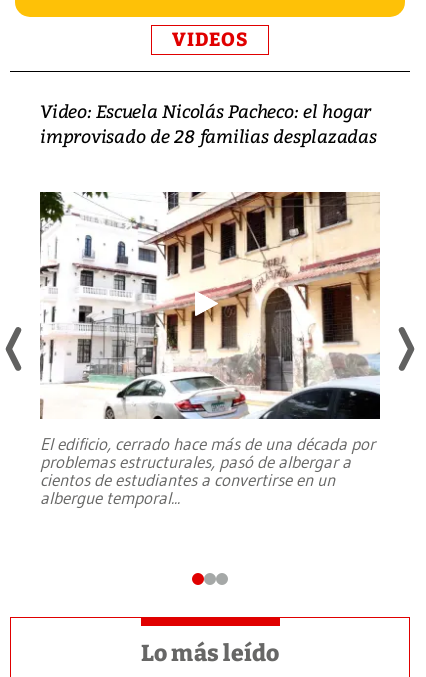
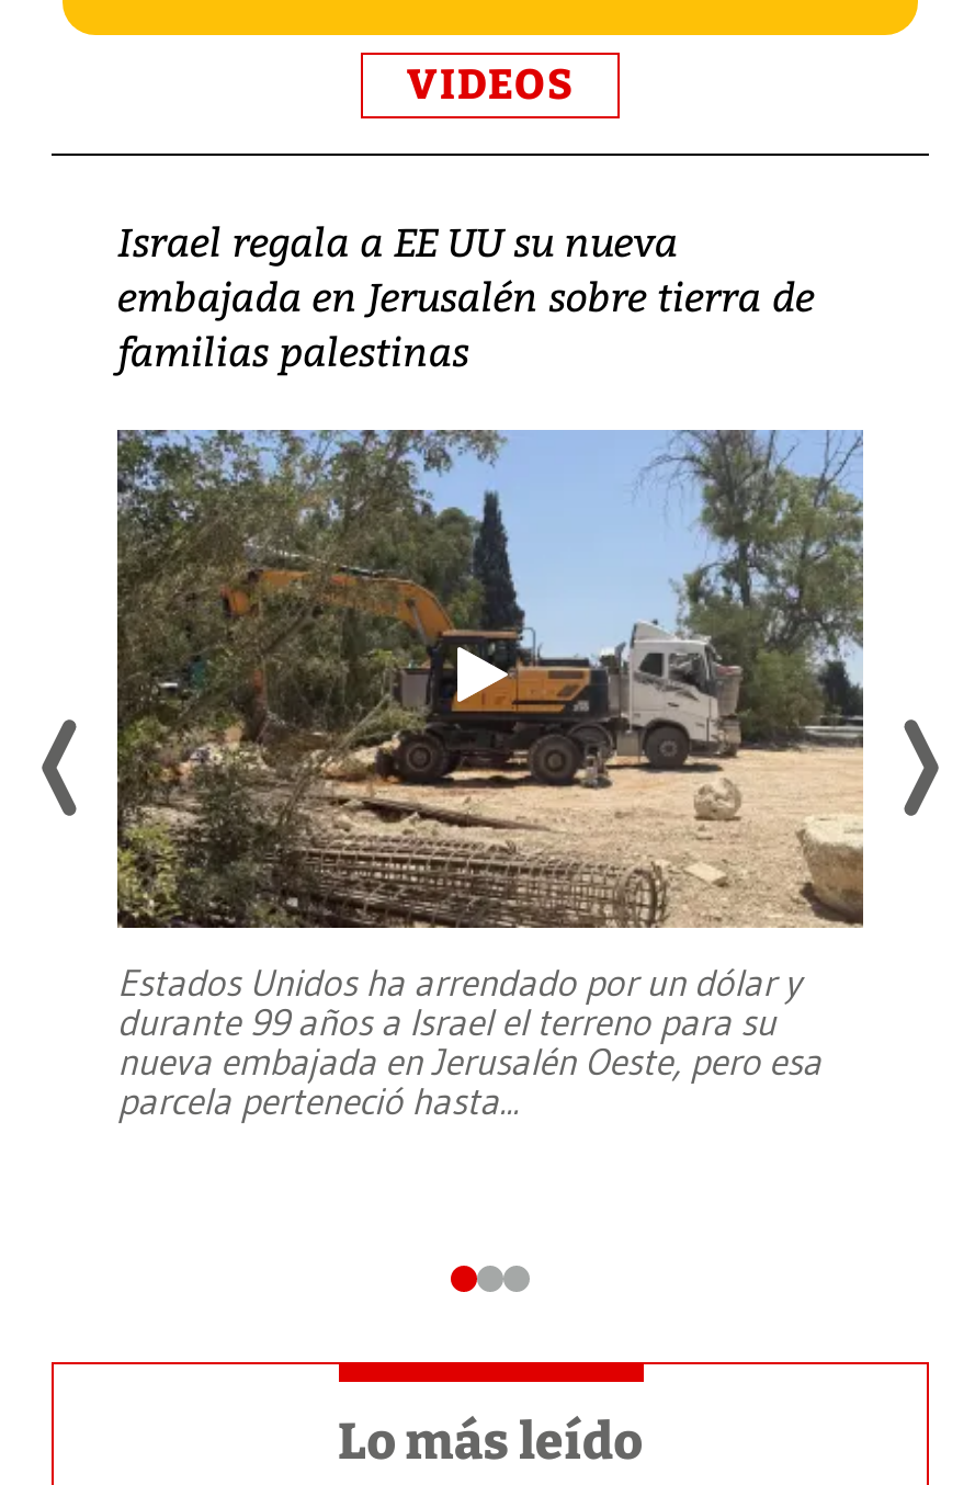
[40,98,376,148] Video: Escuela Nicolás Pacheco: el hogar | improvisado de 28 familias desplazadas -> [117,214,814,378] Israel regala a EE UU su nueva | embajada en Jerusalén sobre tierra de | familias palestinas
[40,191,381,508] [image] | El edificio, cerrado hace más de una década por | problemas estructurales, pasó de albergar a | cientos de estudiantes a convertirse en un | albergue temporal... -> [115,428,865,1123] [image] | Estados Unidos ha arrendado por un dólar y | durante 99 años a Israel el terreno para su | nueva embajada en Jerusalén Oeste, pero esa | parcela perteneció hasta...

